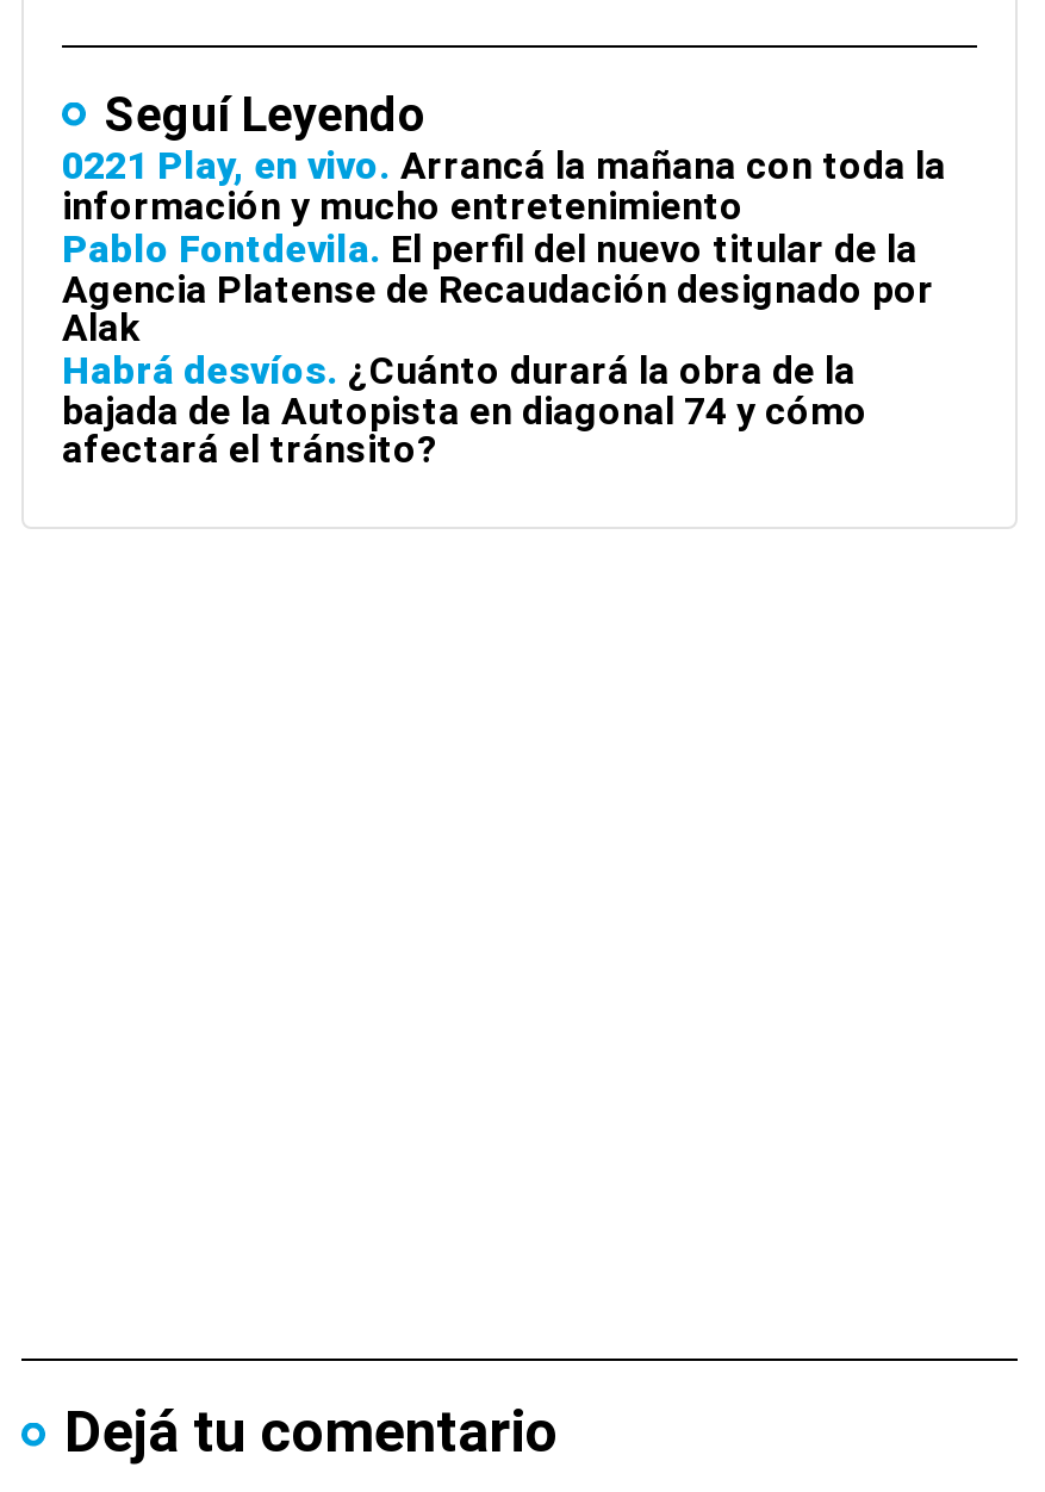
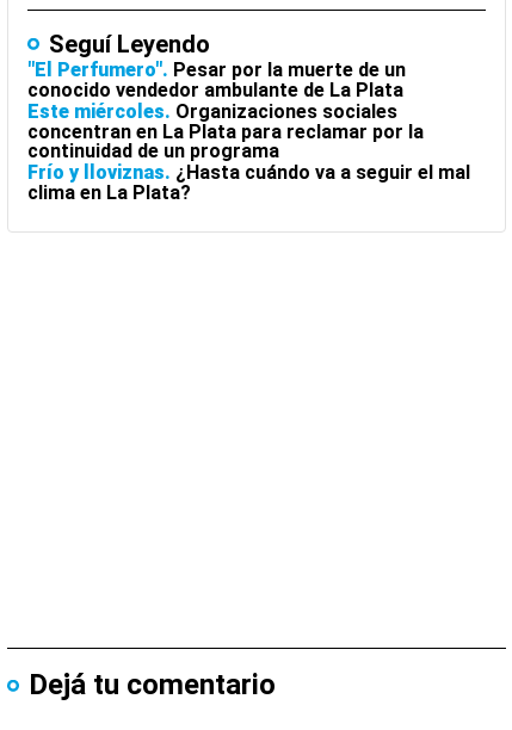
[62,143,946,472] 0221 Play, en vivo Arrancá la mañana con toda la | información y mucho entretenimiento | Pablo Fontdevila El perfil del nuevo titular de la | Agencia Platense de Recaudación designado por | Alak | Habrá desvíos ¿Cuánto durará la obra de la | bajada de la Autopista en diagonal 74 y cómo | afectará el tránsito? -> [27,58,470,204] "El Perfumero" Pesar por la muerte de un | conocido vendedor ambulante de La Plata | Este miércoles Organizaciones sociales | concentran en La Plata para reclamar por la | continuidad de un programa | Frío y lloviznas ¿Hasta cuándo va a seguir el mal | clima en La Plata?

